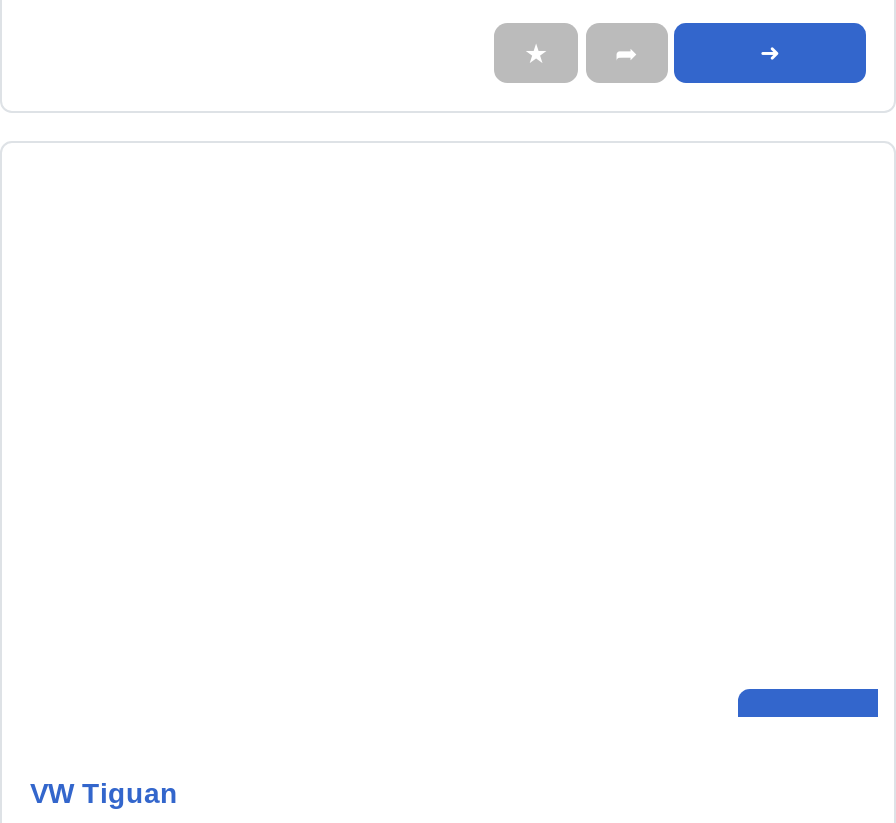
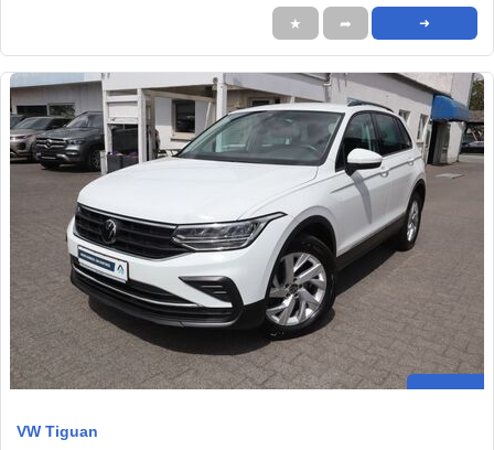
none -> [9,72,485,390] [image]

